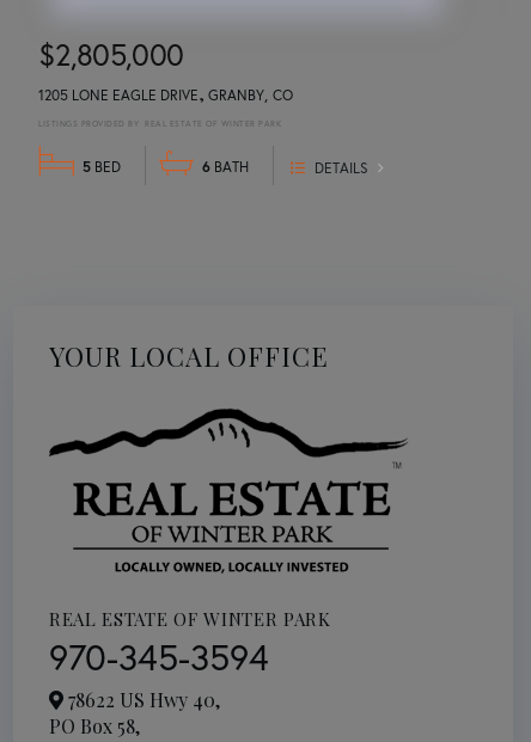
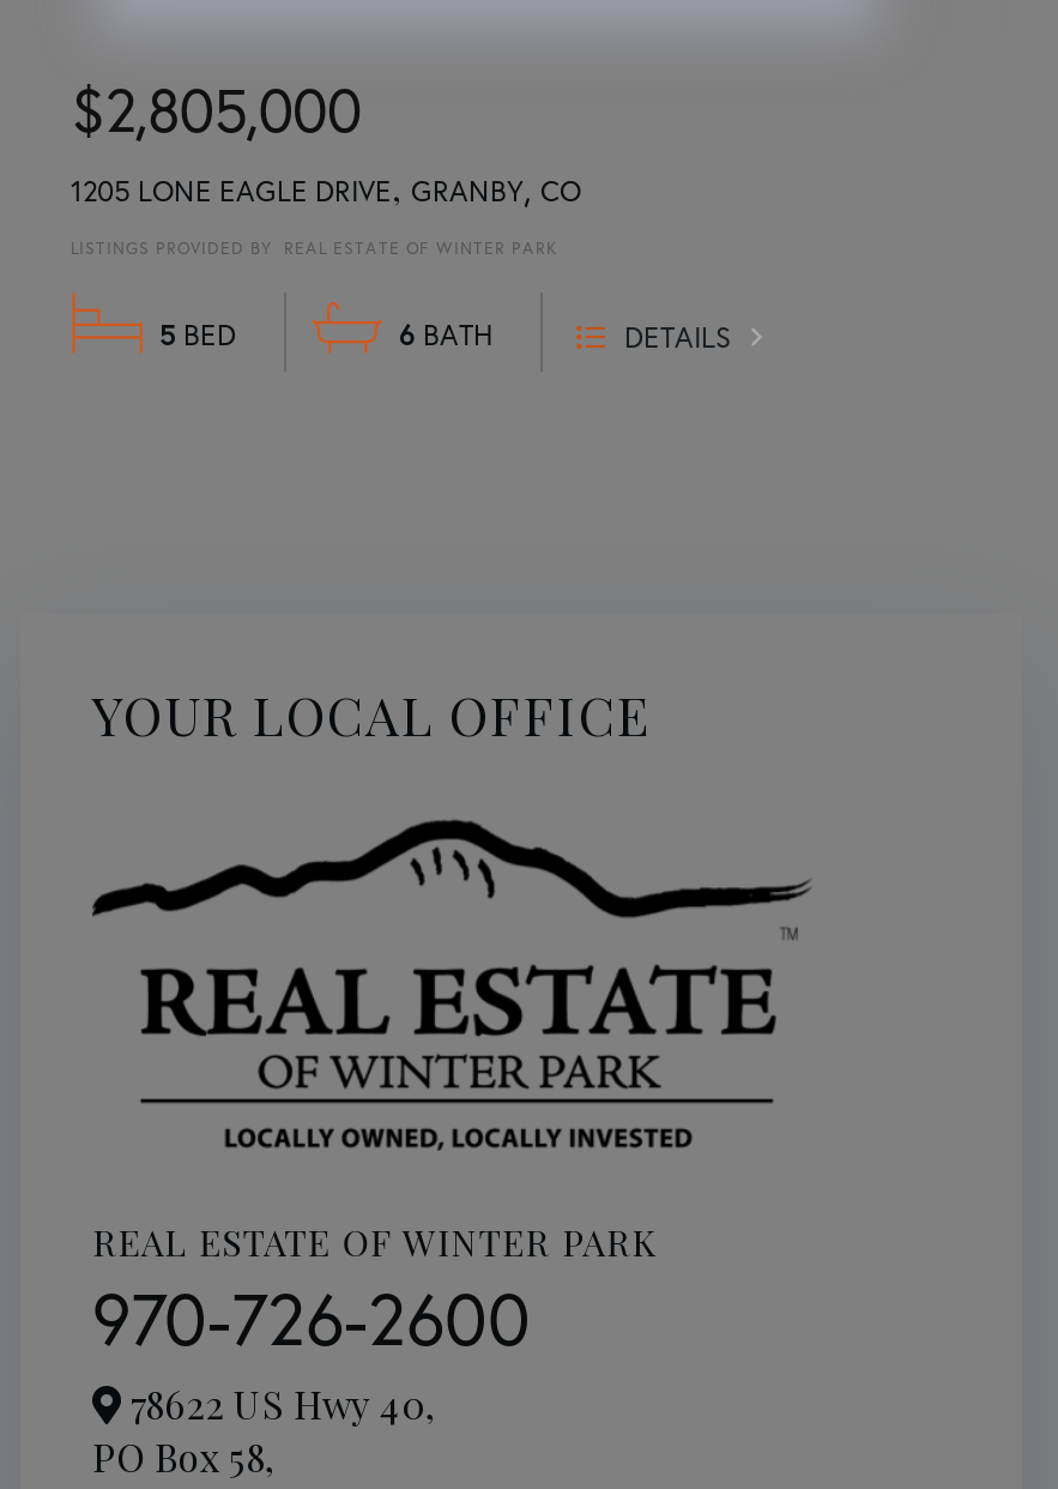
[49,634,269,680] 970-345-3594 -> [92,1273,531,1364] 970-726-2600

